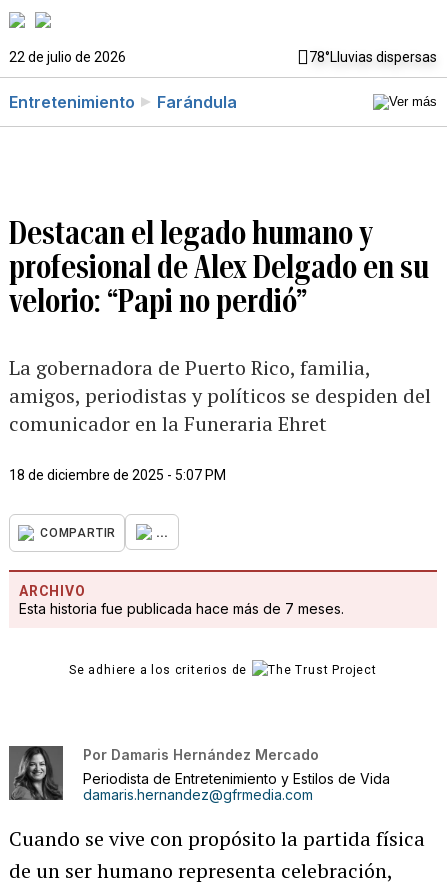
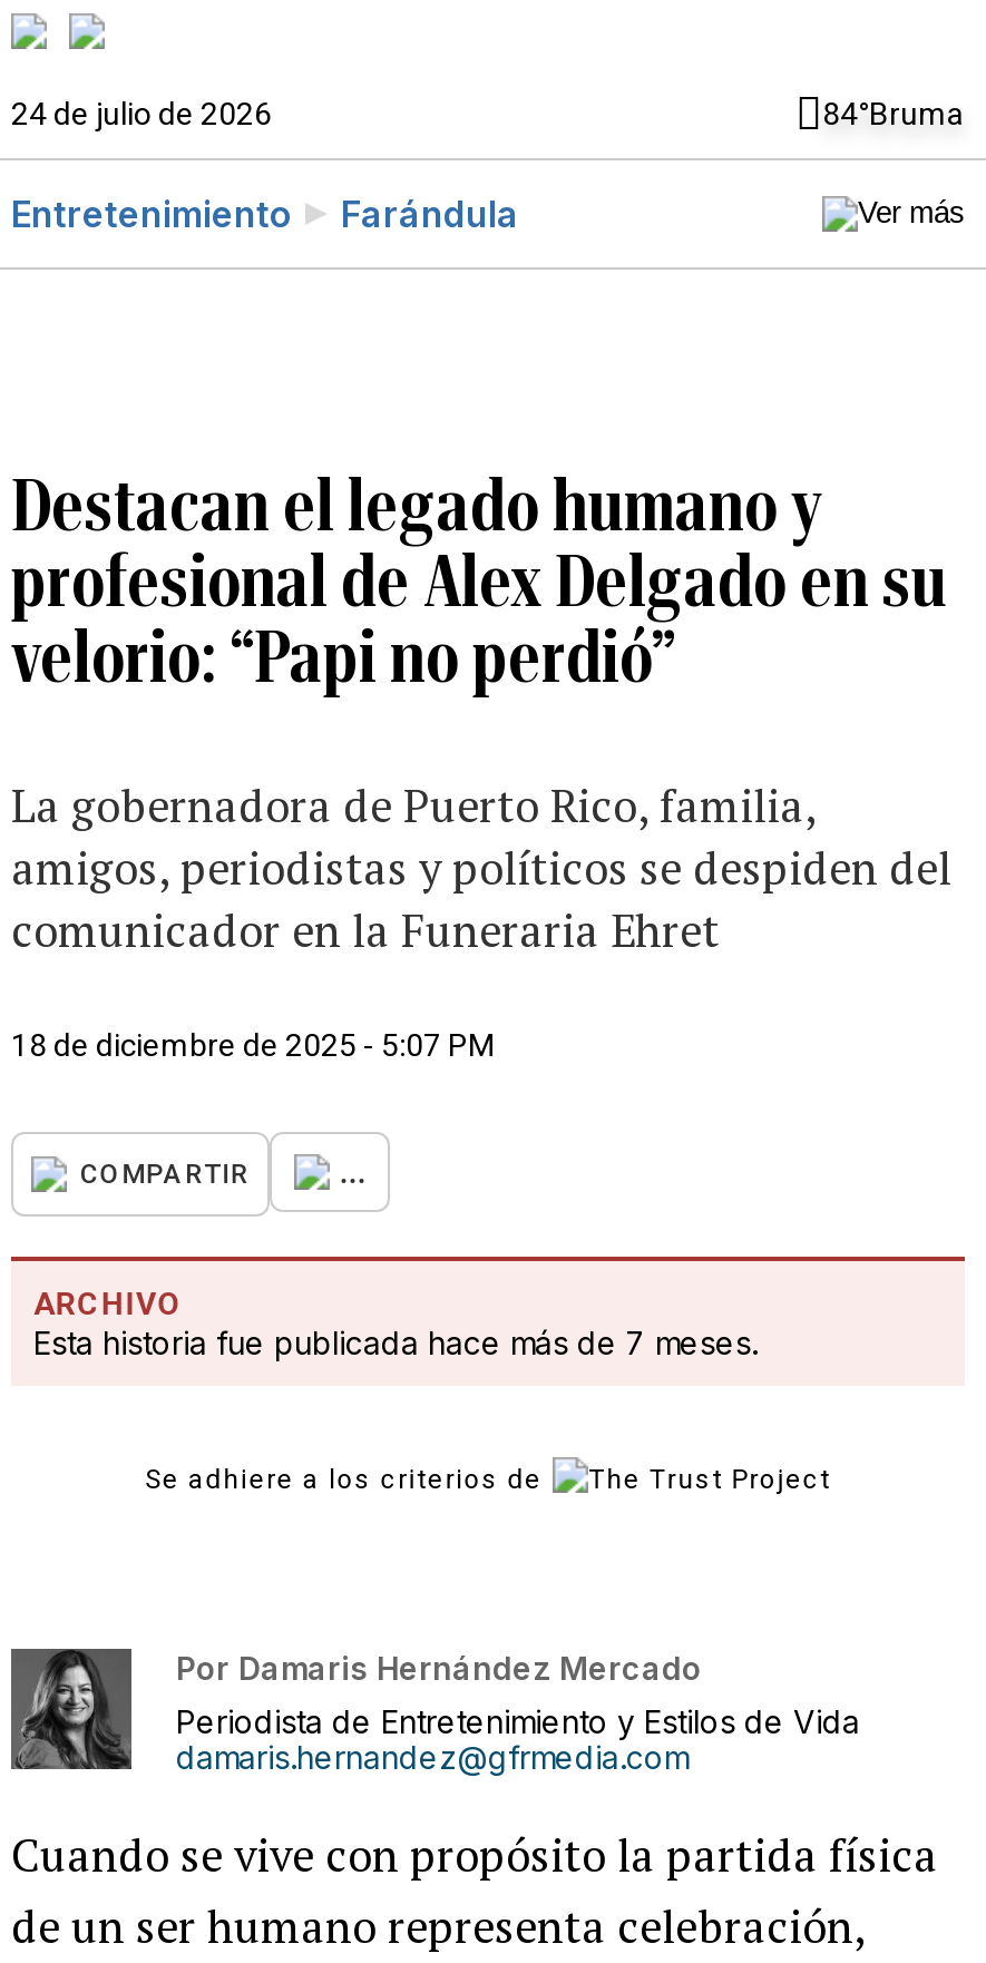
[9,49,437,65] 22 de julio de 2026 | 78°Lluvias dispersas -> [11,96,965,131] 24 de julio de 2026 | 84°Bruma

